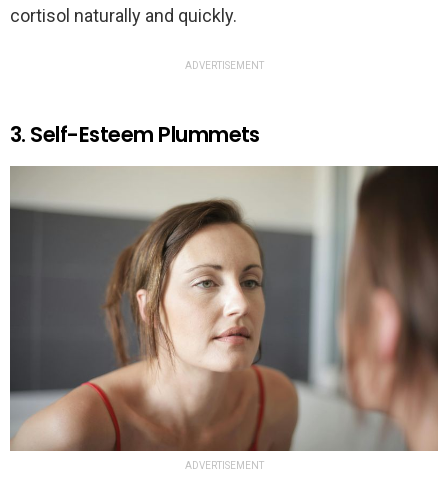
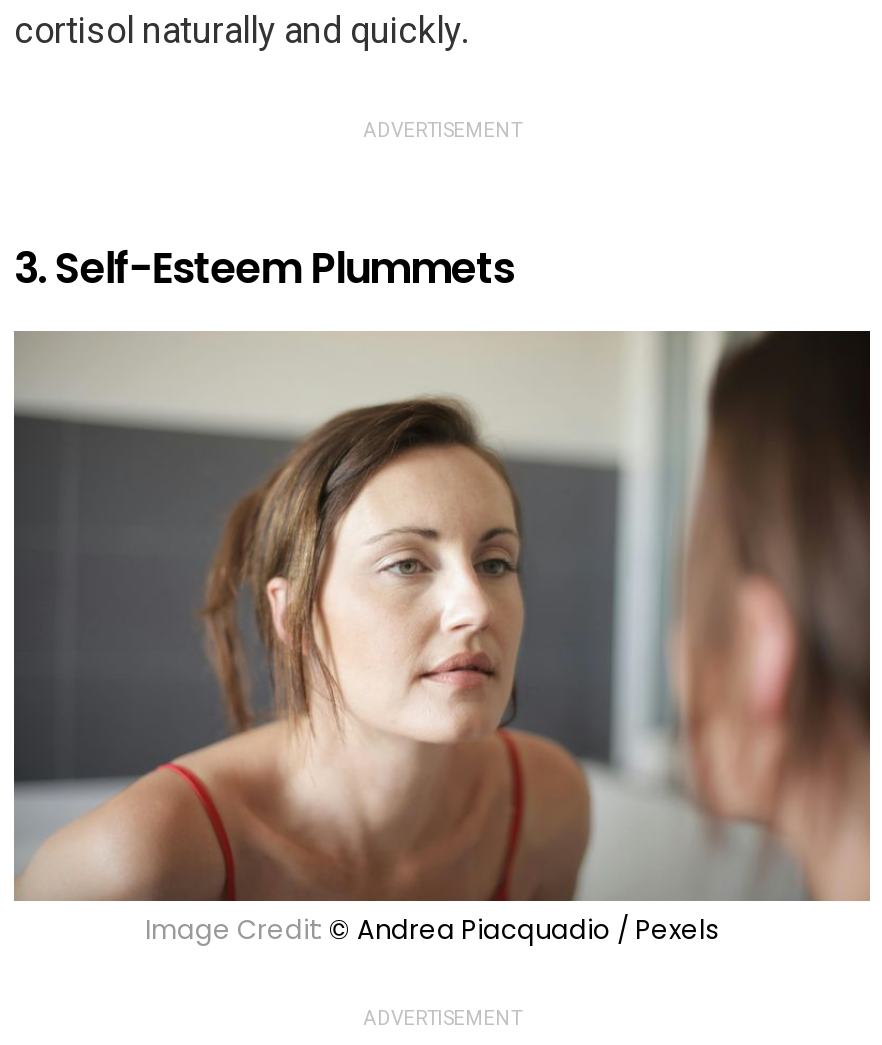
none -> [145,910,719,948] Image Credit: © Andrea Piacquadio / Pexels

